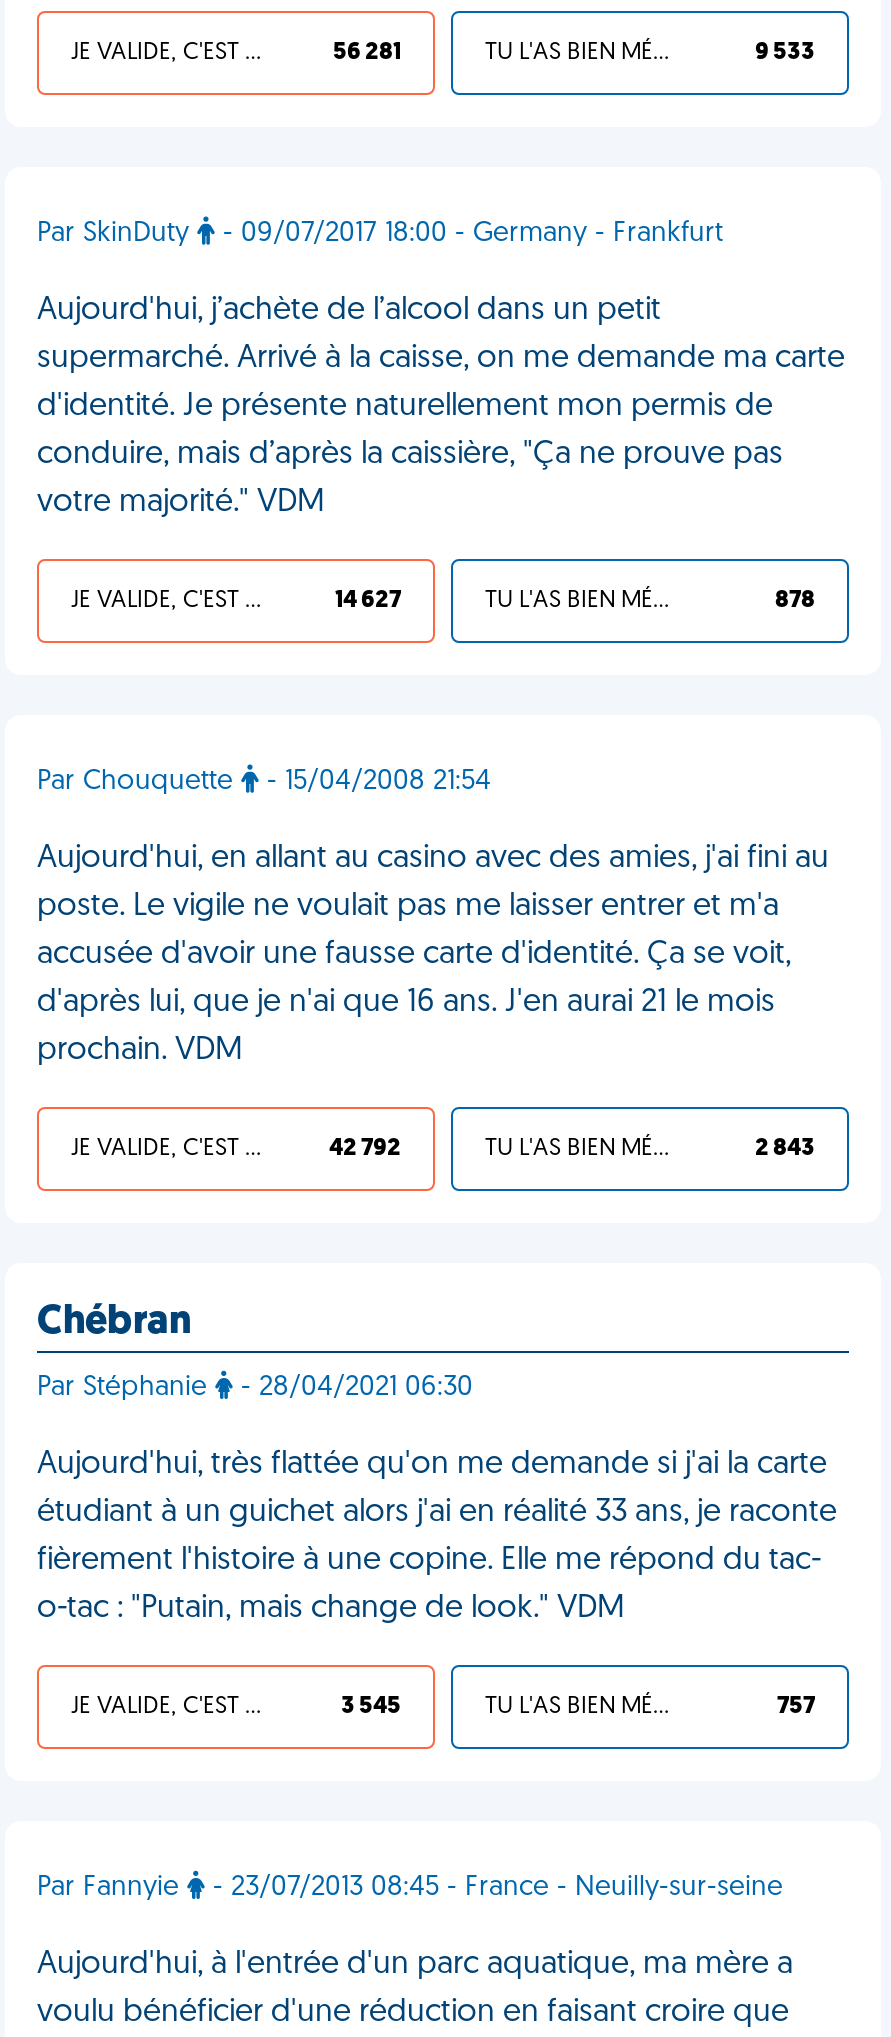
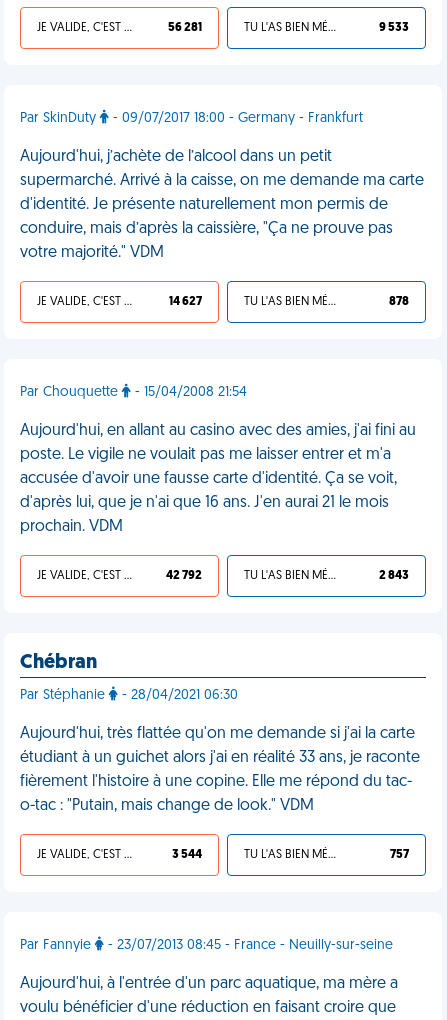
[341,1695,401,1719] 3 545 -> [172,849,202,861] 3 544

